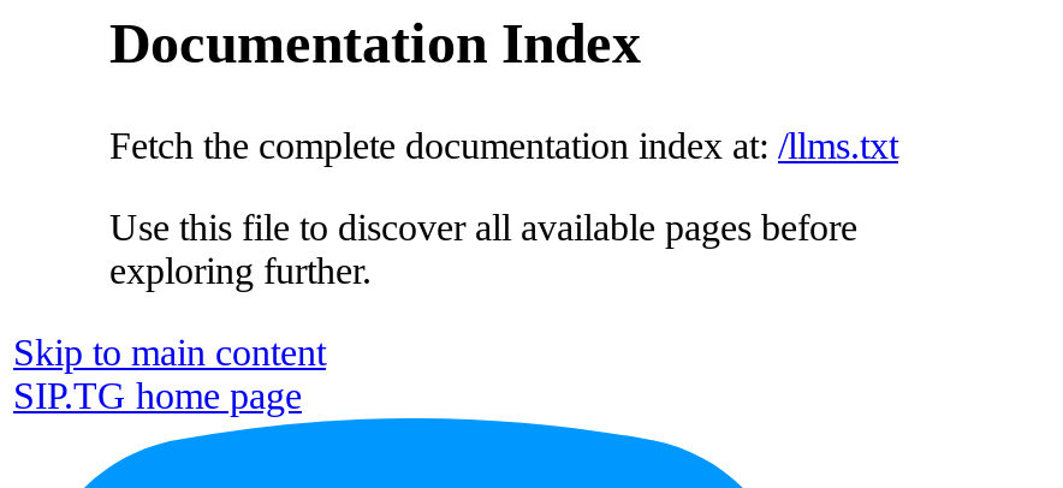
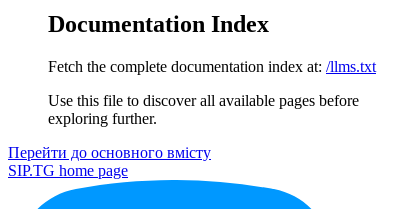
[13,331,326,372] Skip to main content -> [8,144,211,161] Перейти до основного вмісту

